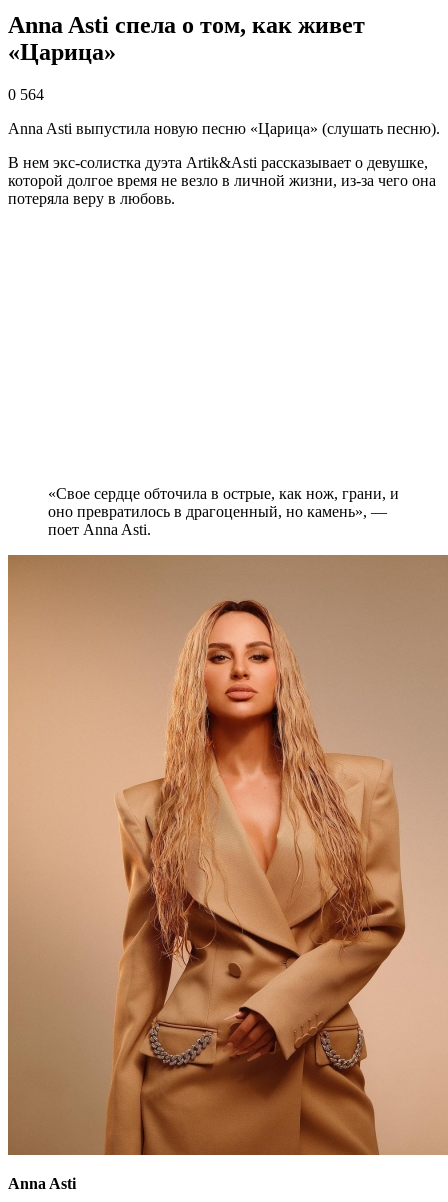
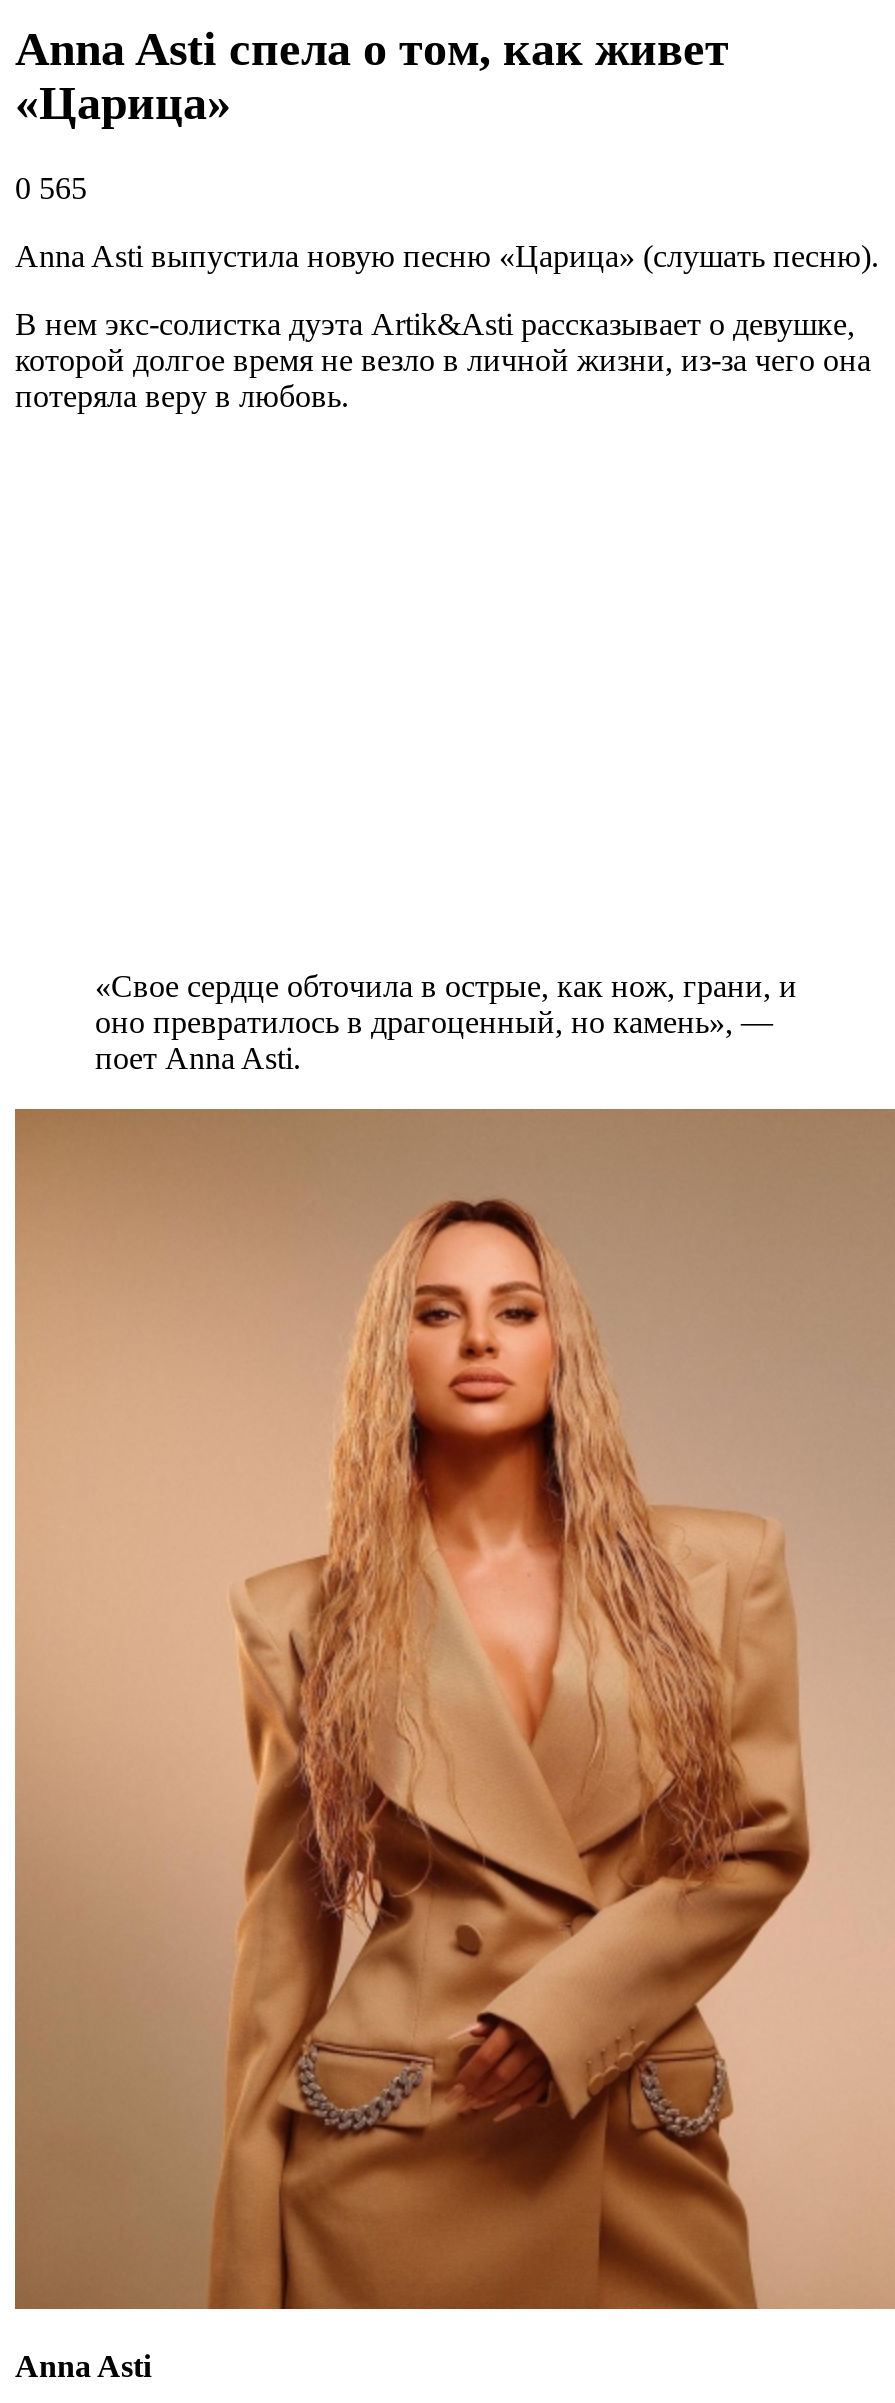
[8,86,44,103] 0 564 -> [15,171,87,205] 0 565

